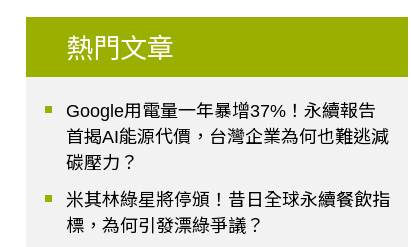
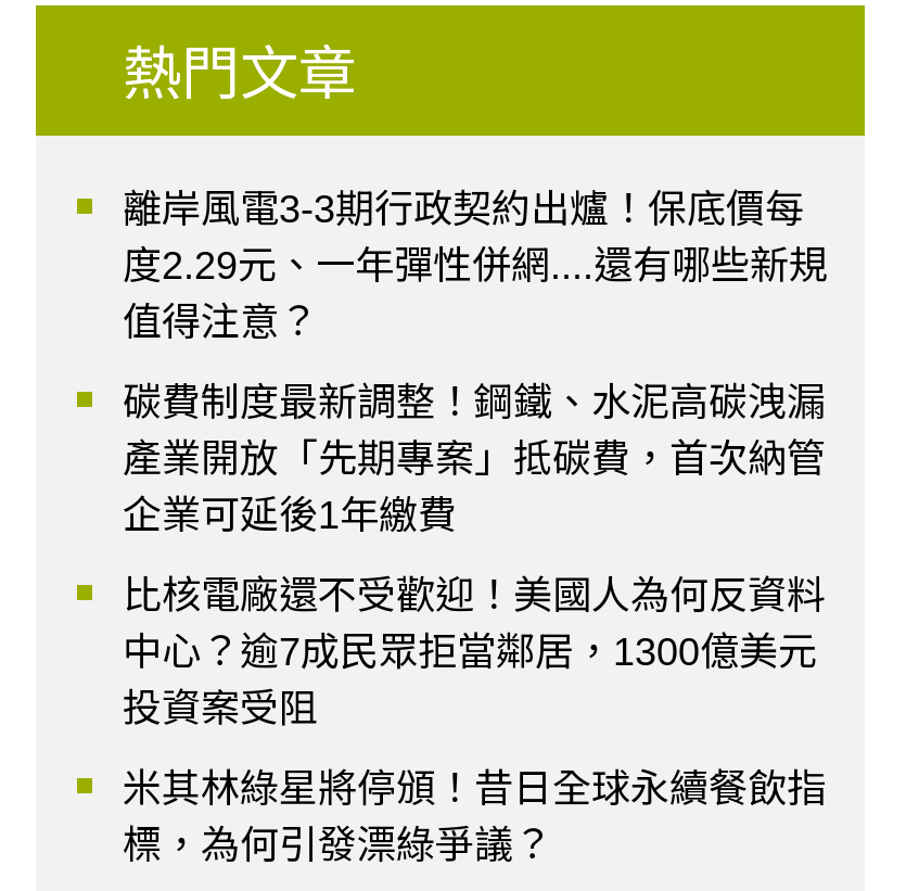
[66,101,389,173] Google用電量一年暴增37%！永續報告 | 首揭AI能源代價，台灣企業為何也難逃減 | 碳壓力？ -> [123,189,828,731] 離岸風電3-3期行政契約出爐！保底價每 | 度2.29元、一年彈性併網....還有哪些新規 | 值得注意？ | 碳費制度最新調整！鋼鐵、水泥高碳洩漏 | 產業開放「先期專案」抵碳費，首次納管 | 企業可延後1年繳費 | 比核電廠還不受歡迎！美國人為何反資料 | 中心？逾7成民眾拒當鄰居，1300億美元 | 投資案受阻

